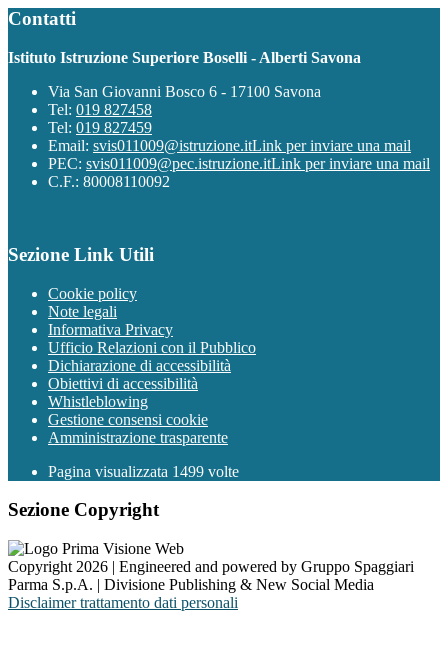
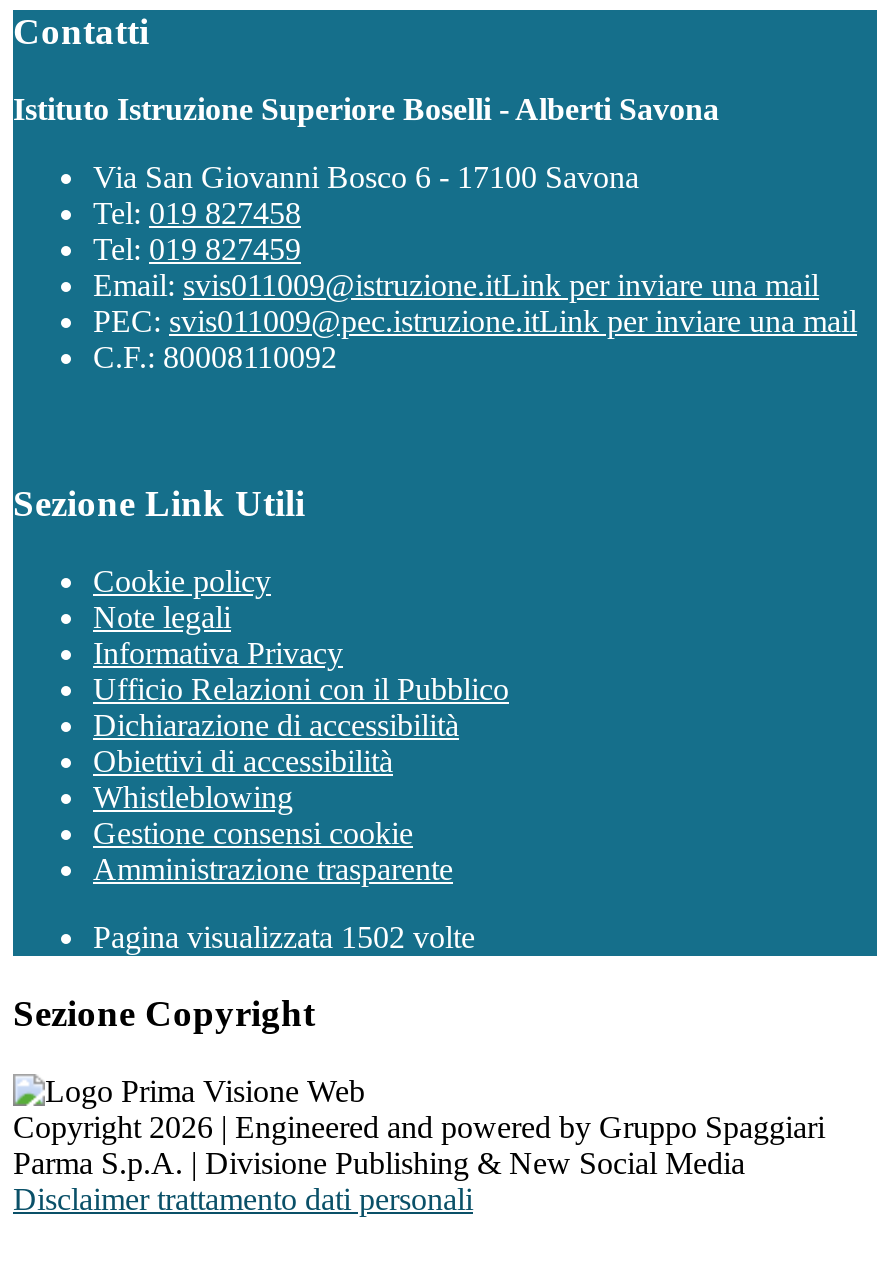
[48,463,239,480] Pagina visualizzata 1499 volte -> [93,919,475,953] Pagina visualizzata 1502 volte

